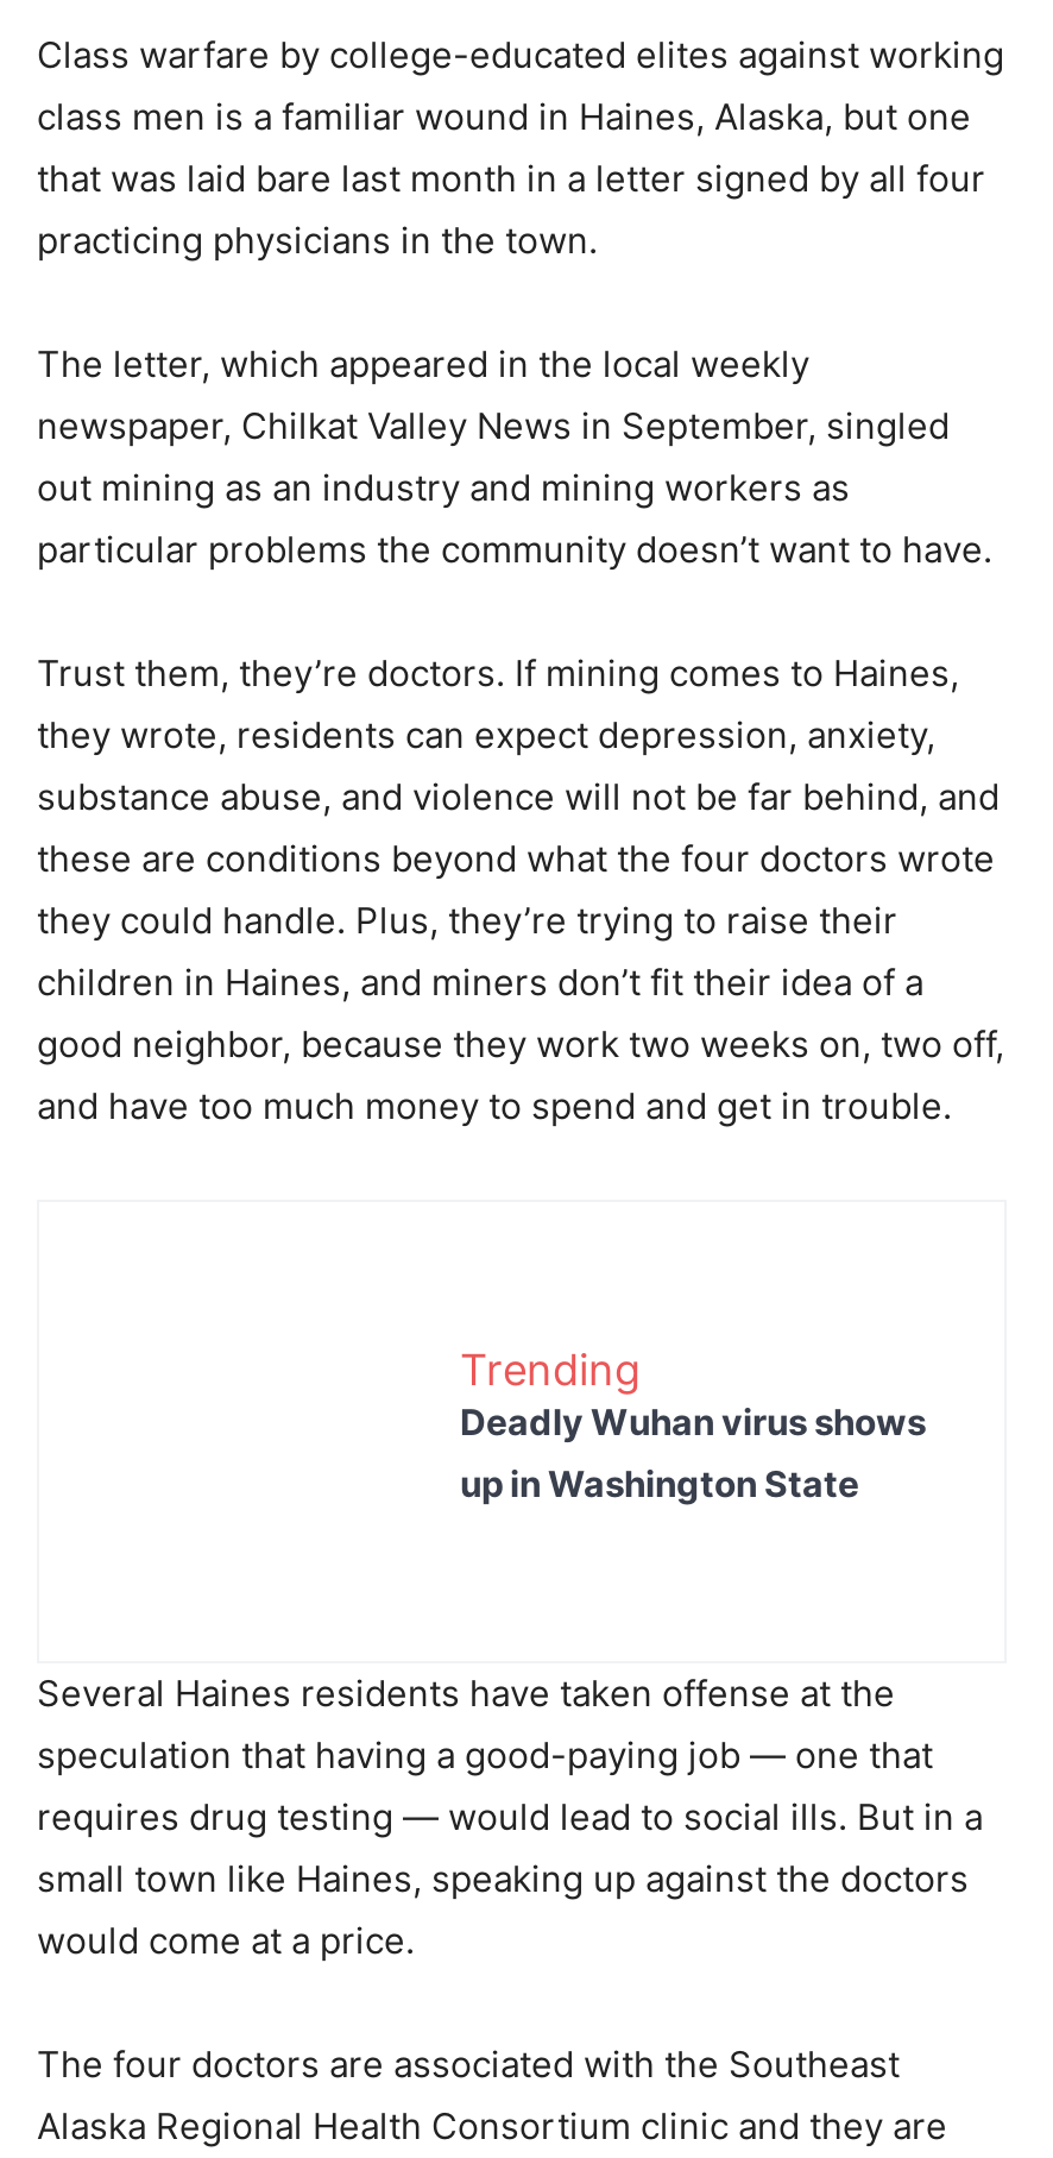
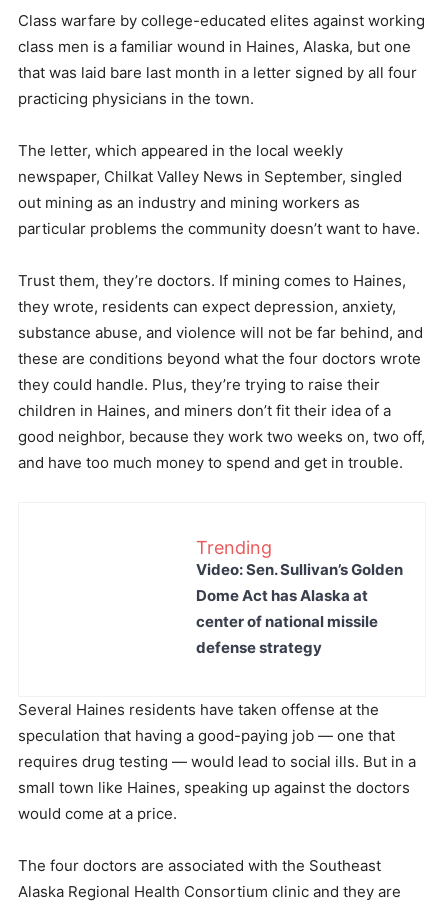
moved [460,1344,641,1393] -> [196,536,272,557]: Trending
[460,1398,926,1505] Deadly Wuhan virus shows | up in Washington State -> [196,559,403,656] Video: Sen. Sullivan’s Golden | Dome Act has Alaska at | center of national missile | defense strategy

